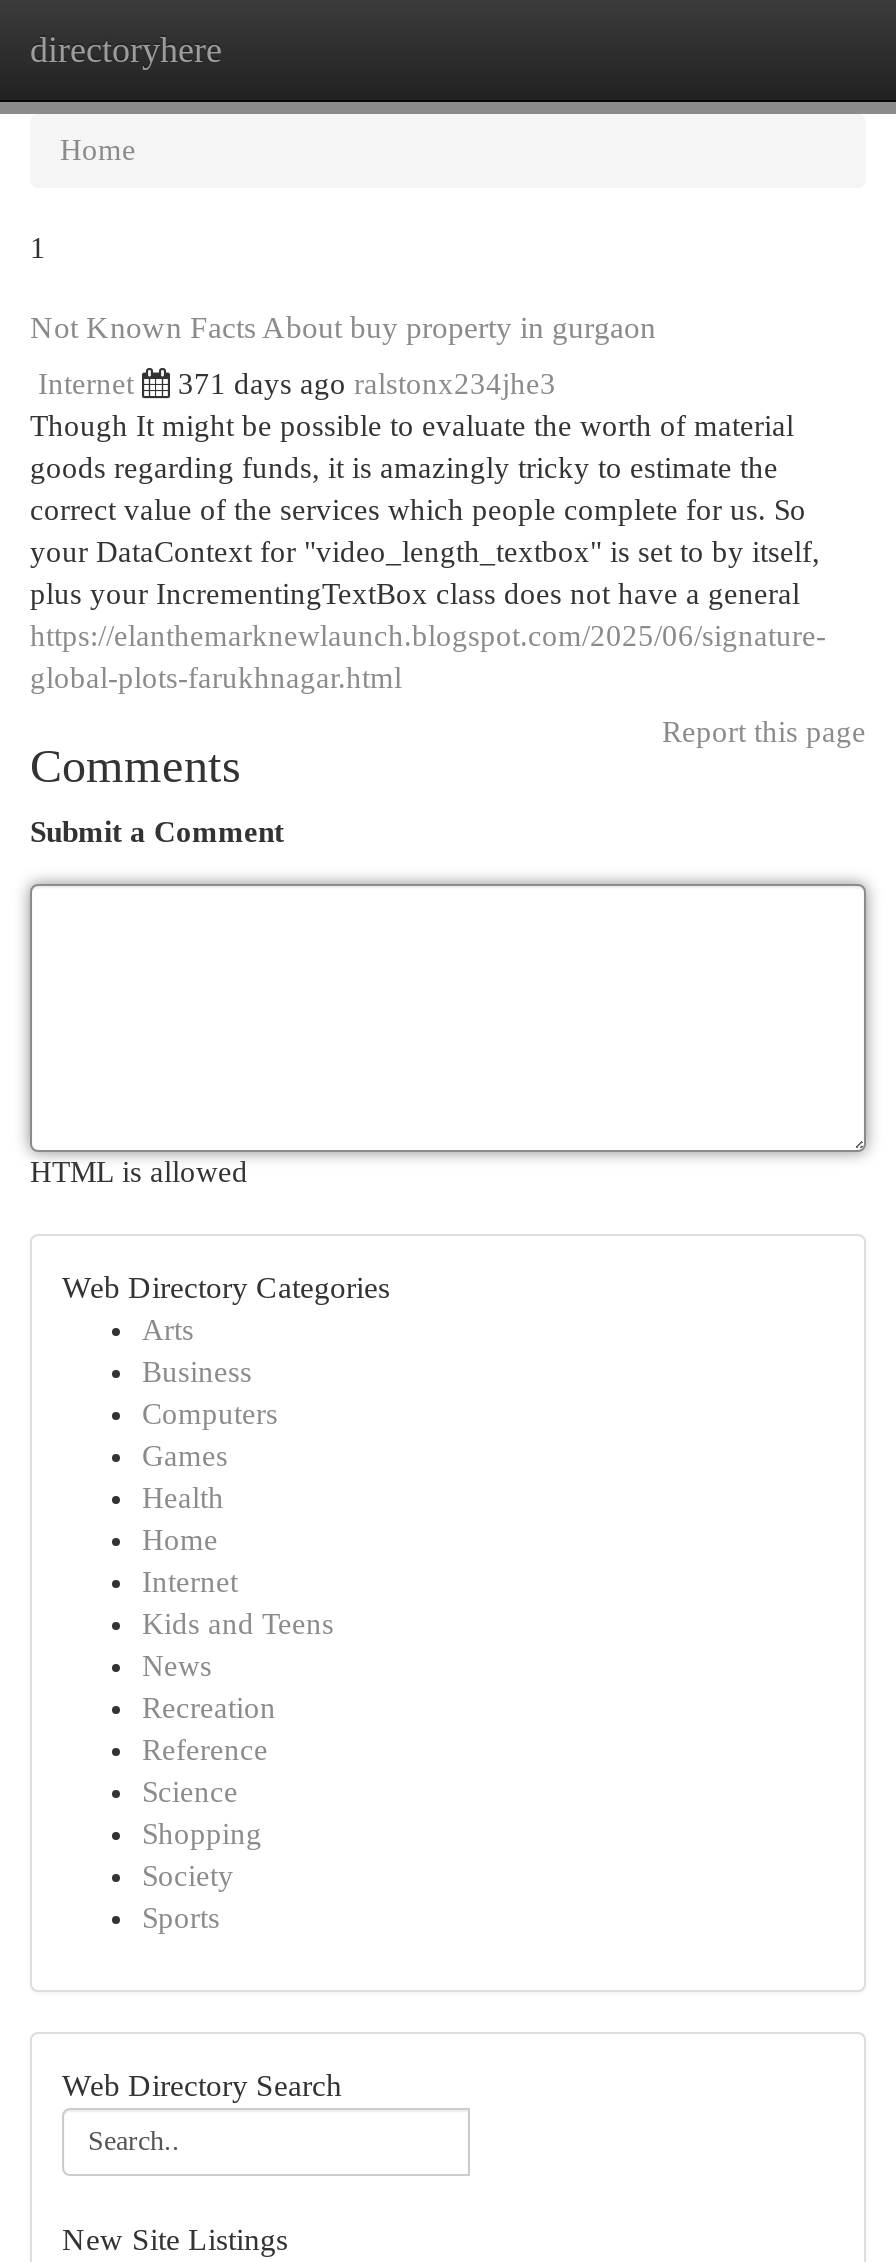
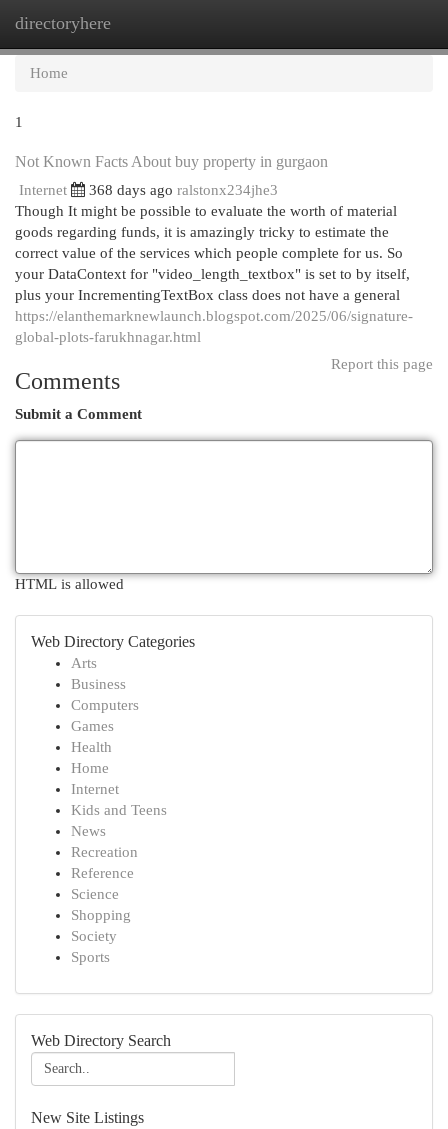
[178,368,556,400] 371 days ago ralstonx234jhe3 -> [89,182,278,198] 368 days ago ralstonx234jhe3

